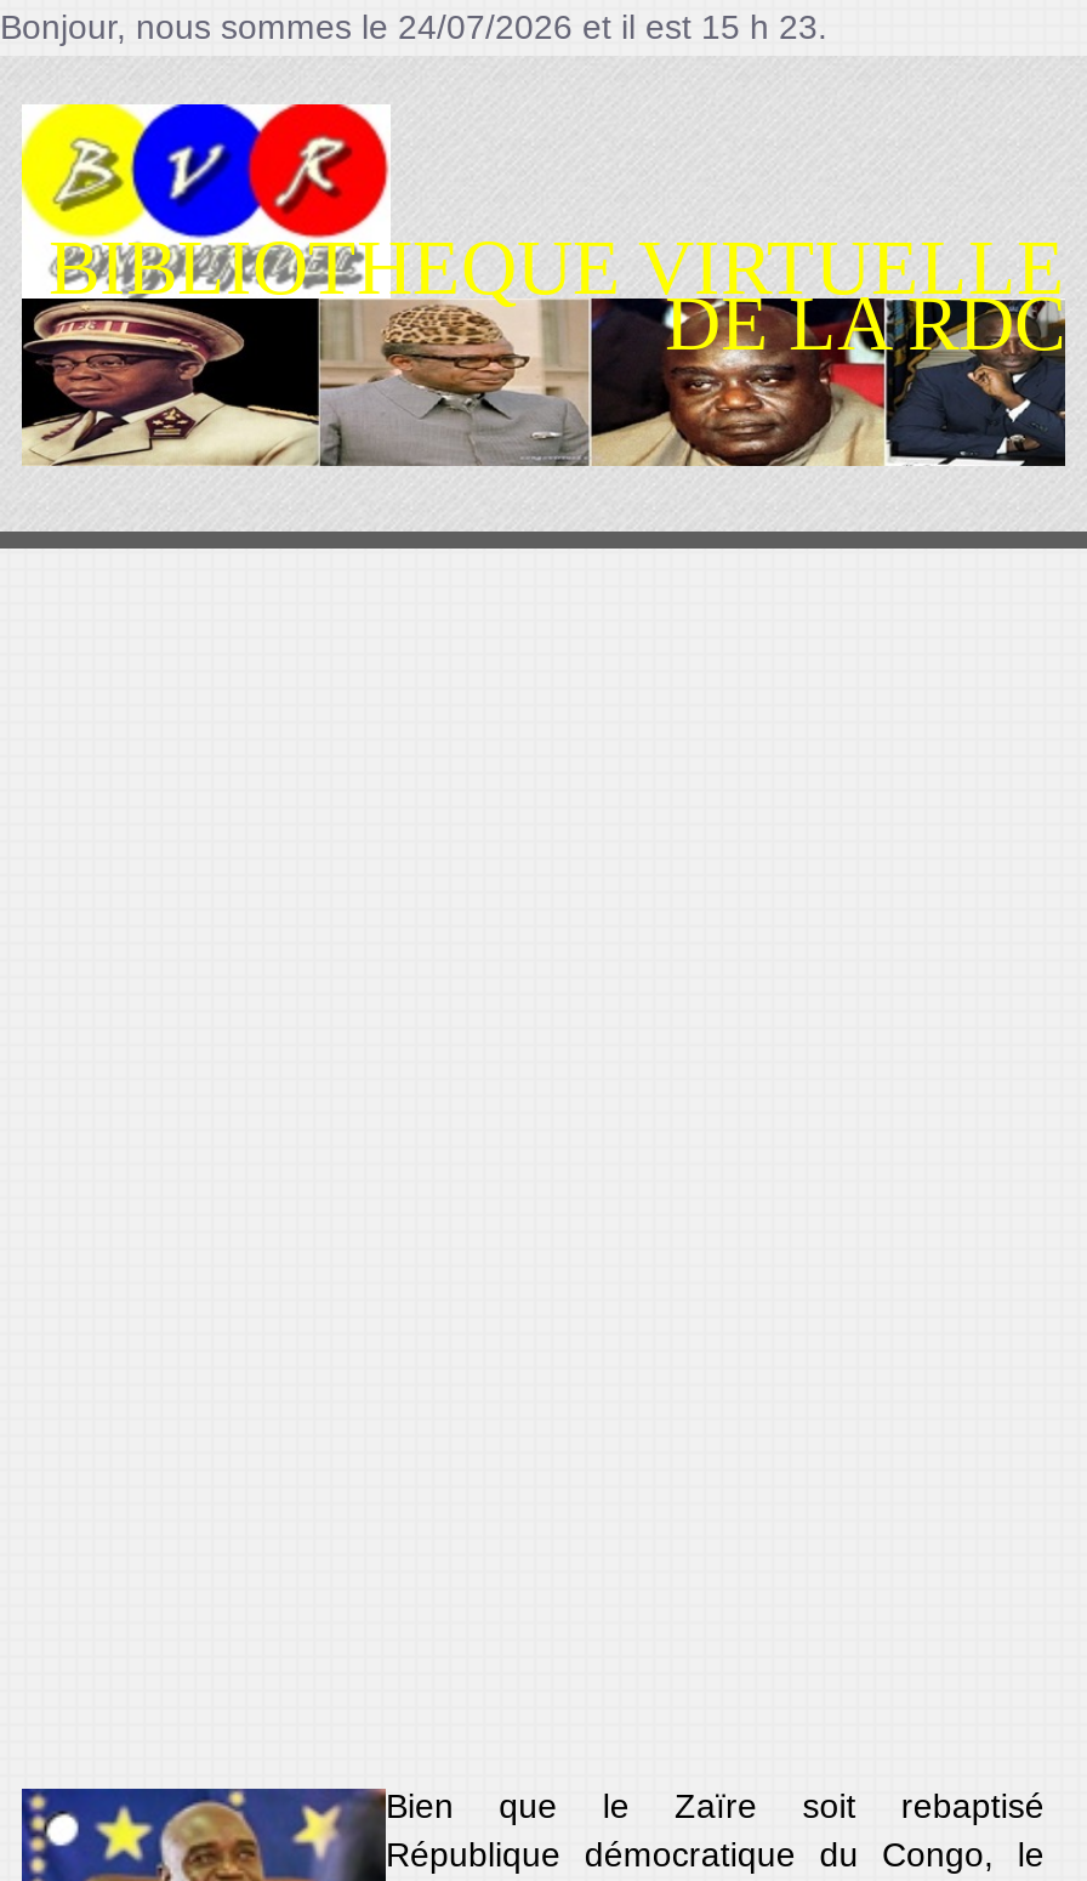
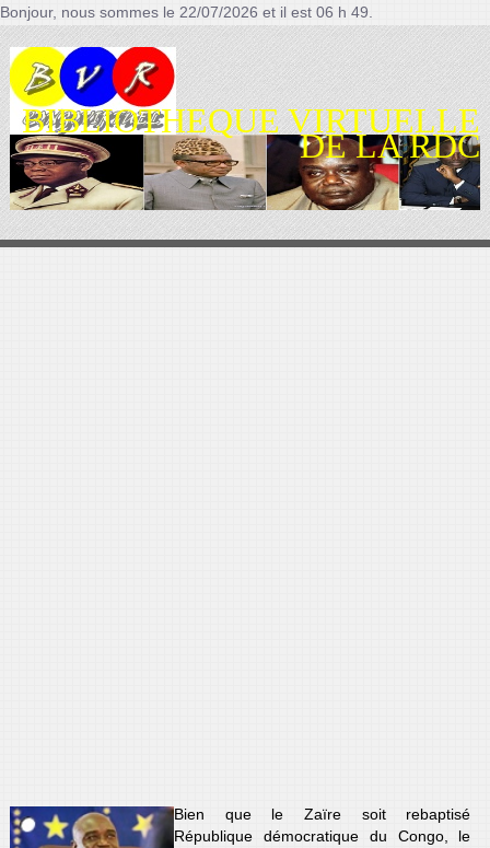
[0,7,827,46] Bonjour, nous sommes le 24/07/2026 et il est 15 h 23. -> [0,3,373,21] Bonjour, nous sommes le 22/07/2026 et il est 06 h 49.

